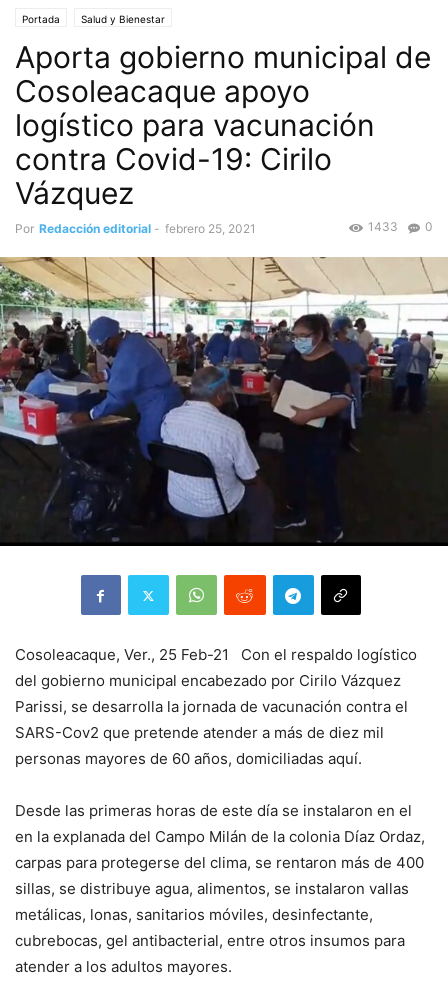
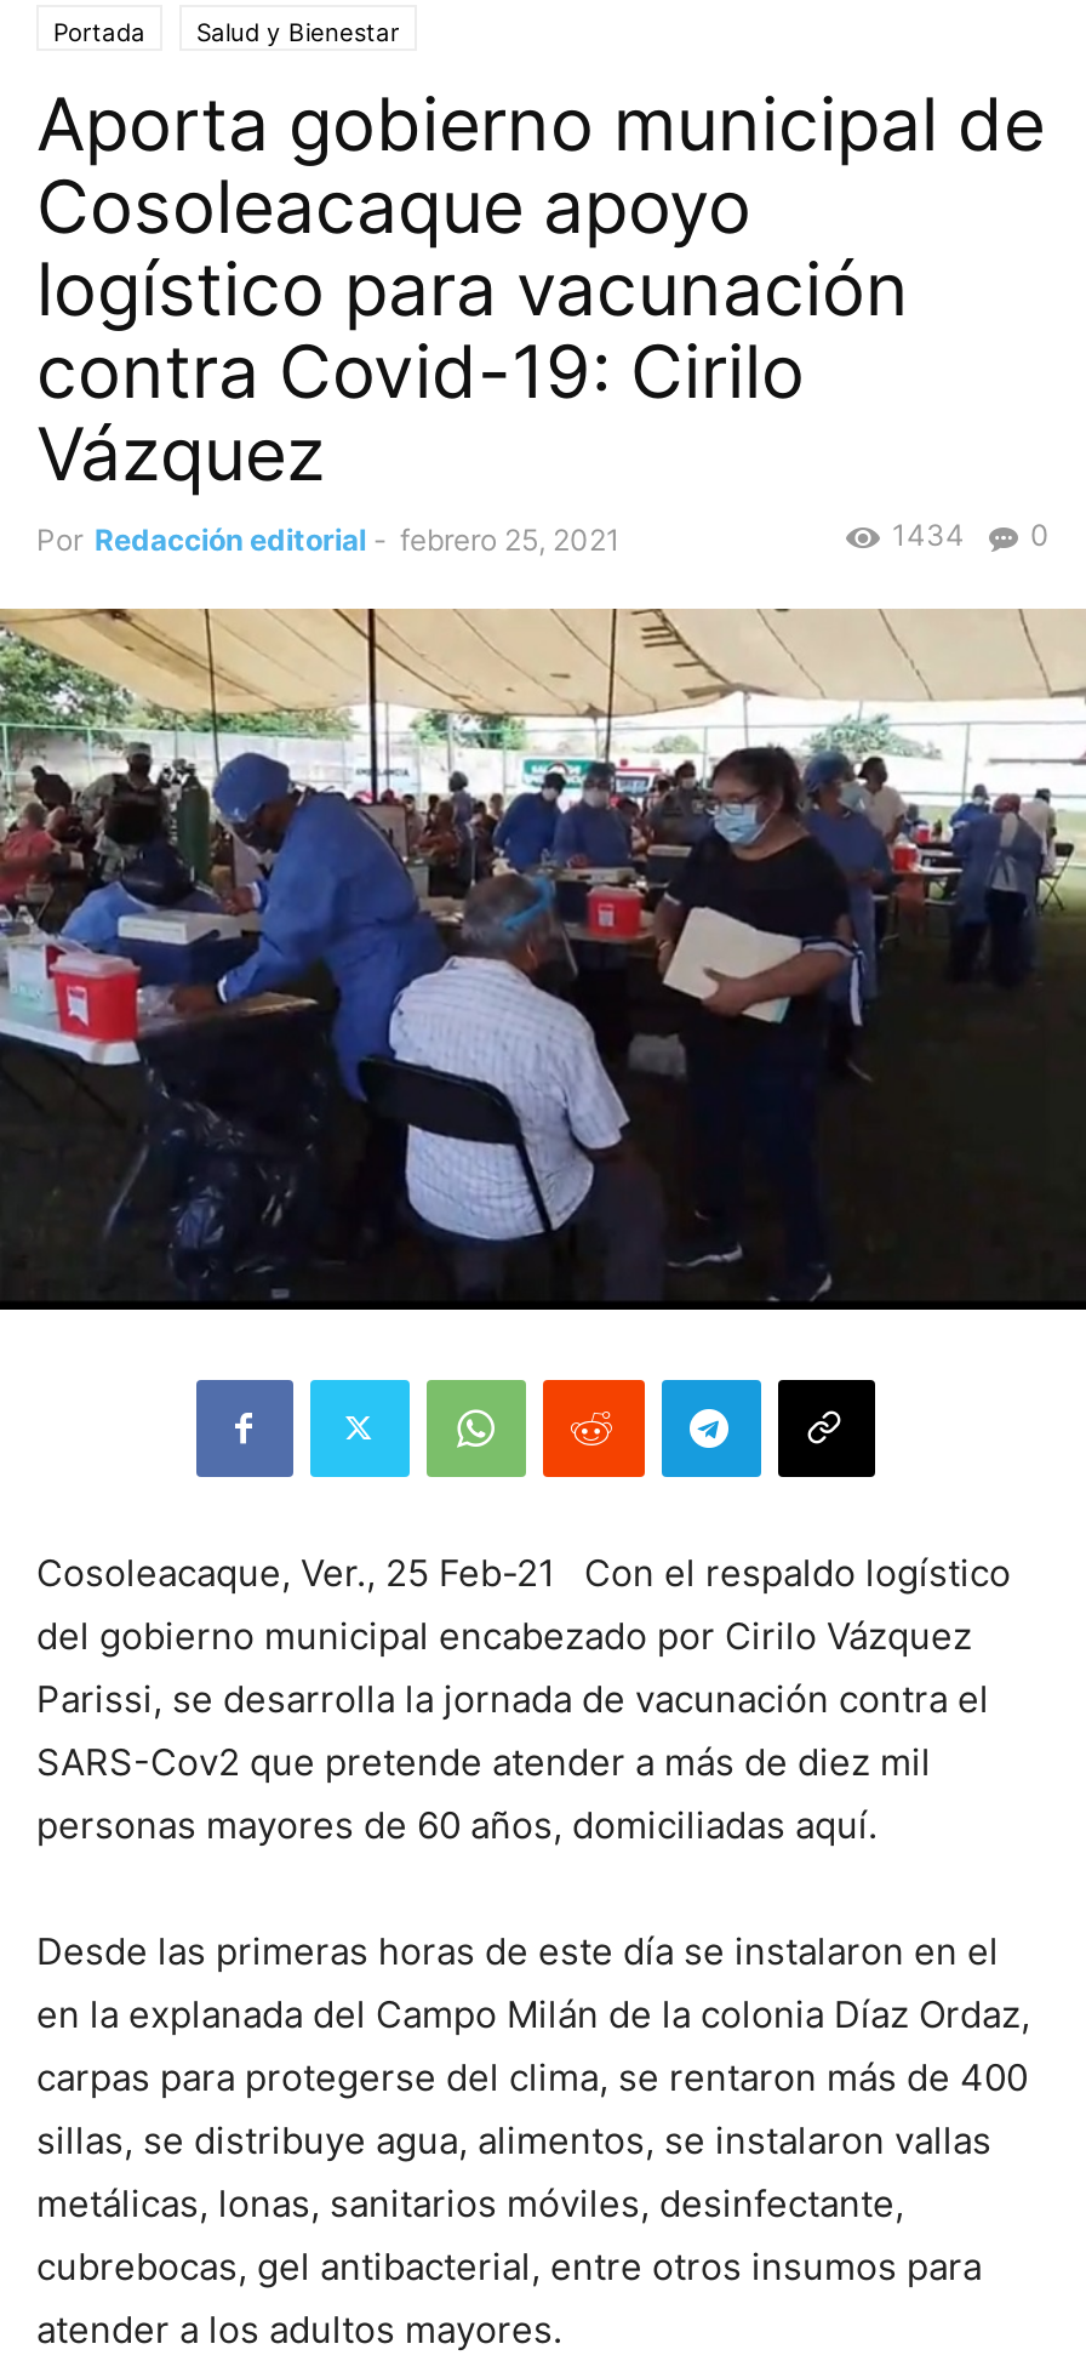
[368,219,433,234] 1433 0 -> [892,518,1050,554] 1434 0

